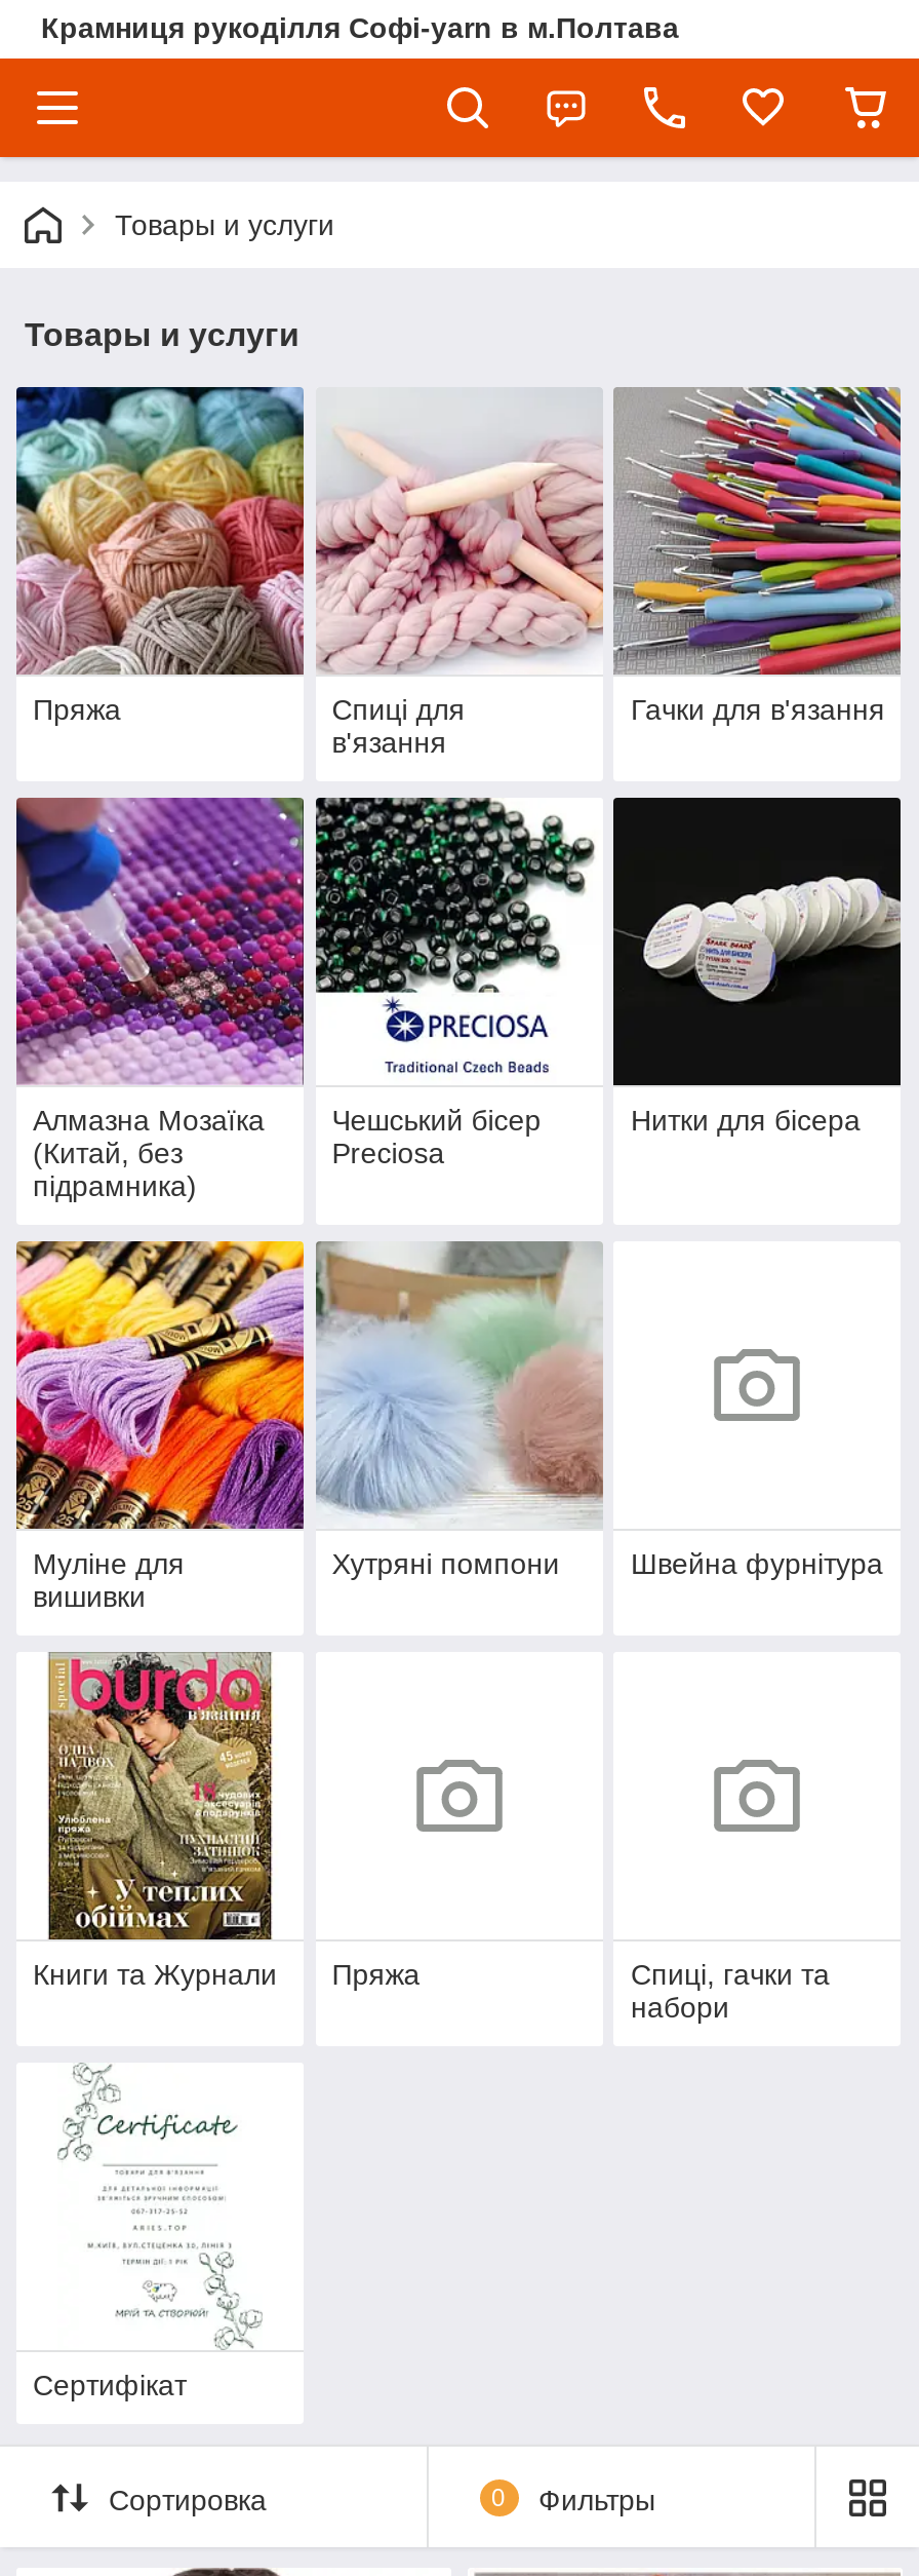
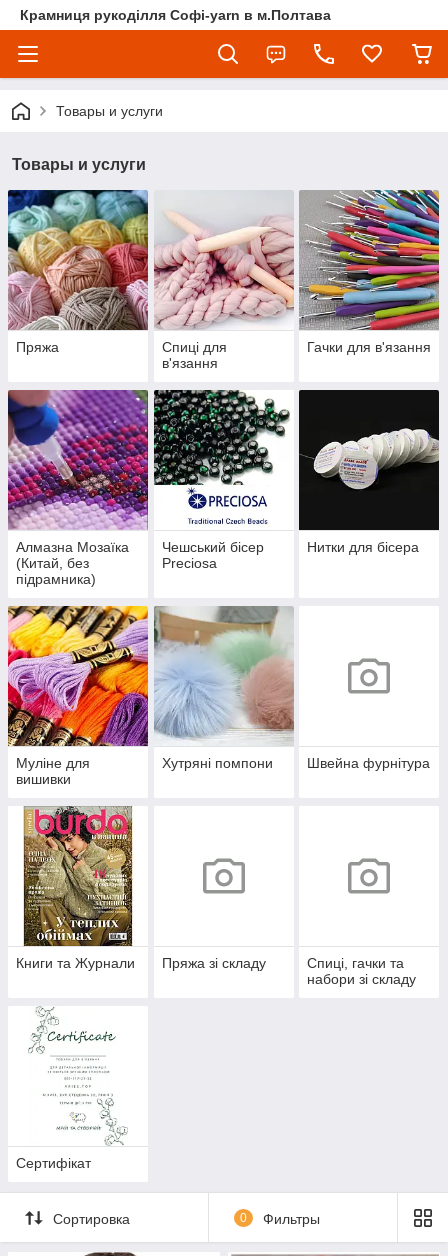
[332,1958,420,1991] Пряжа -> [162,955,266,971] Пряжа зі складу
[631,1991,729,2024] набори -> [307,971,416,987] набори зі складу

